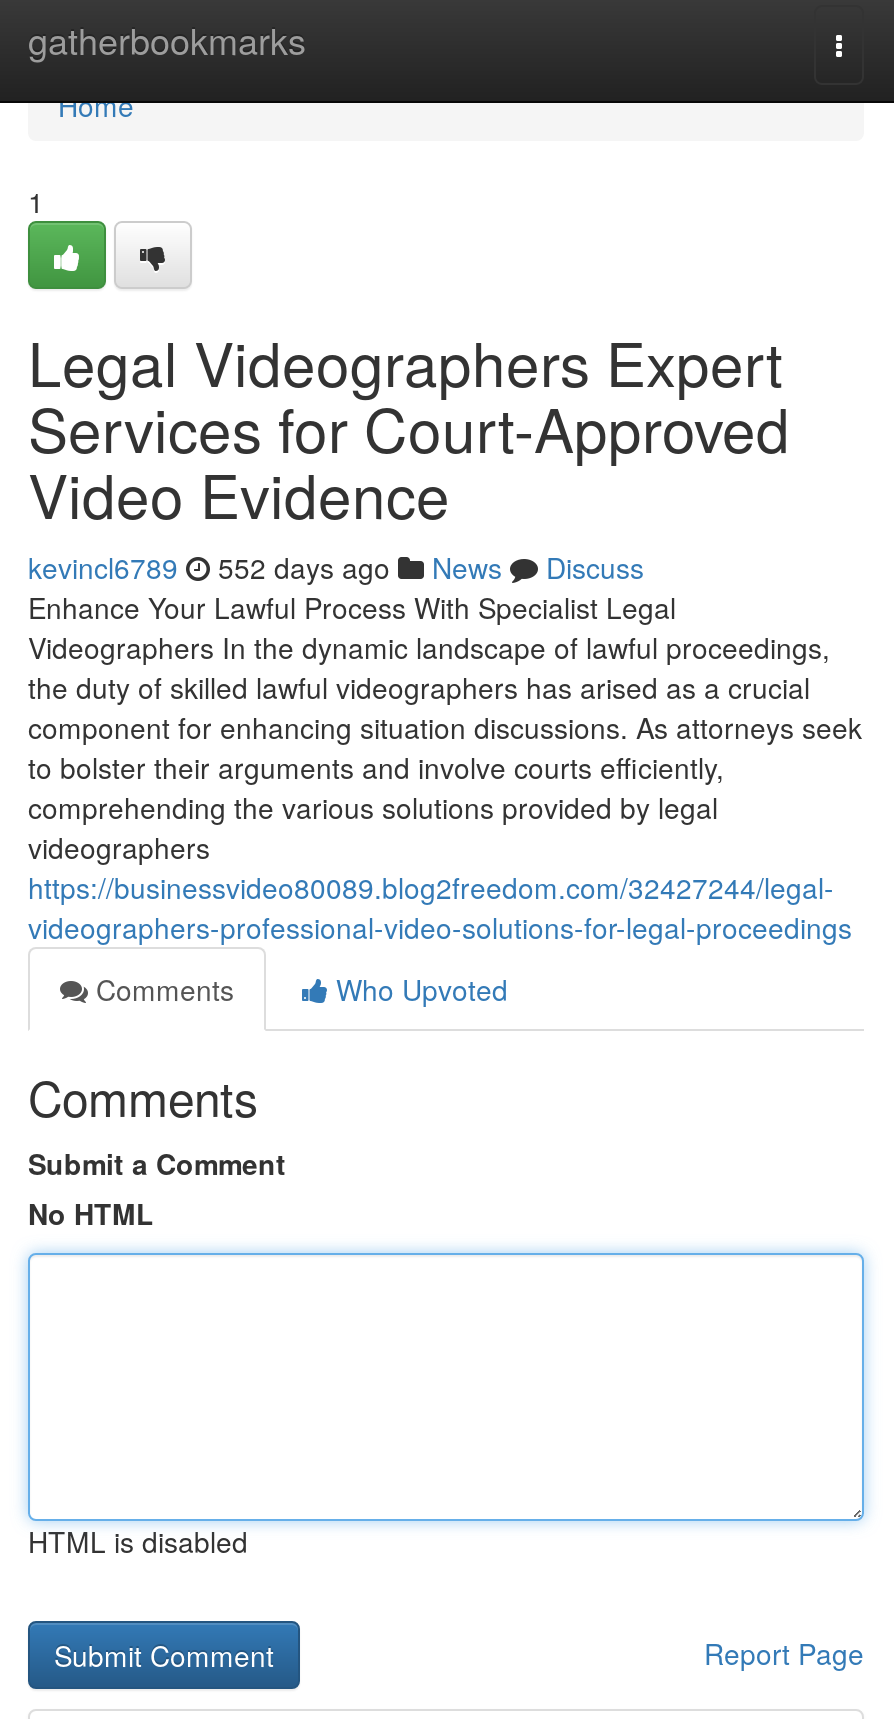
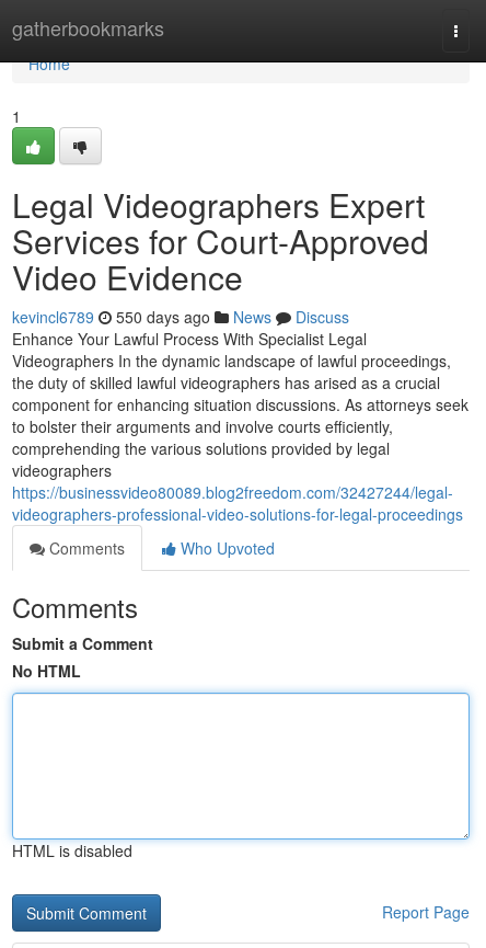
[28,547,644,587] kevincl6789 552 days ago News Discuss -> [12,306,349,328] kevincl6789 550 days ago News Discuss

